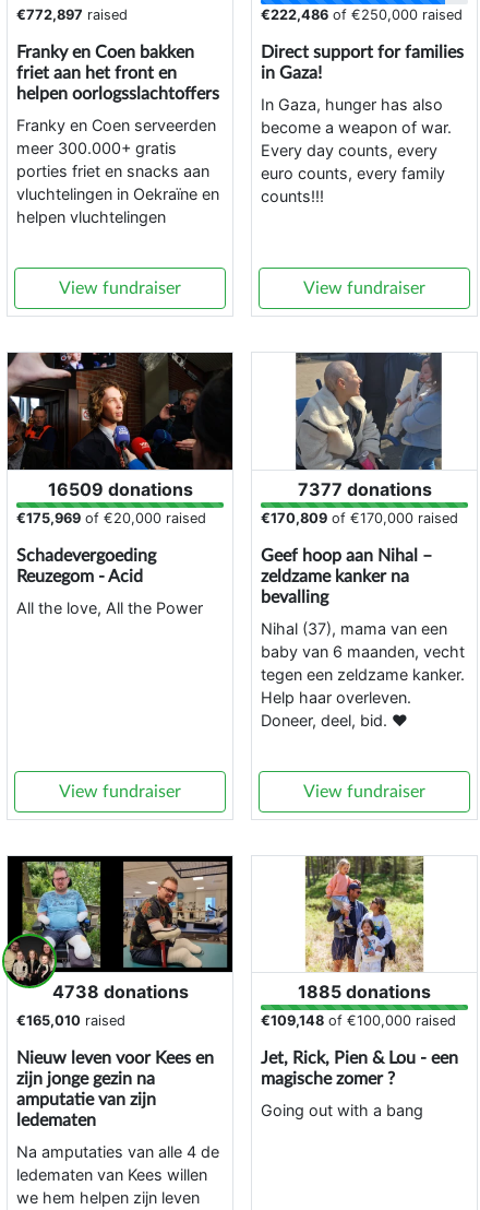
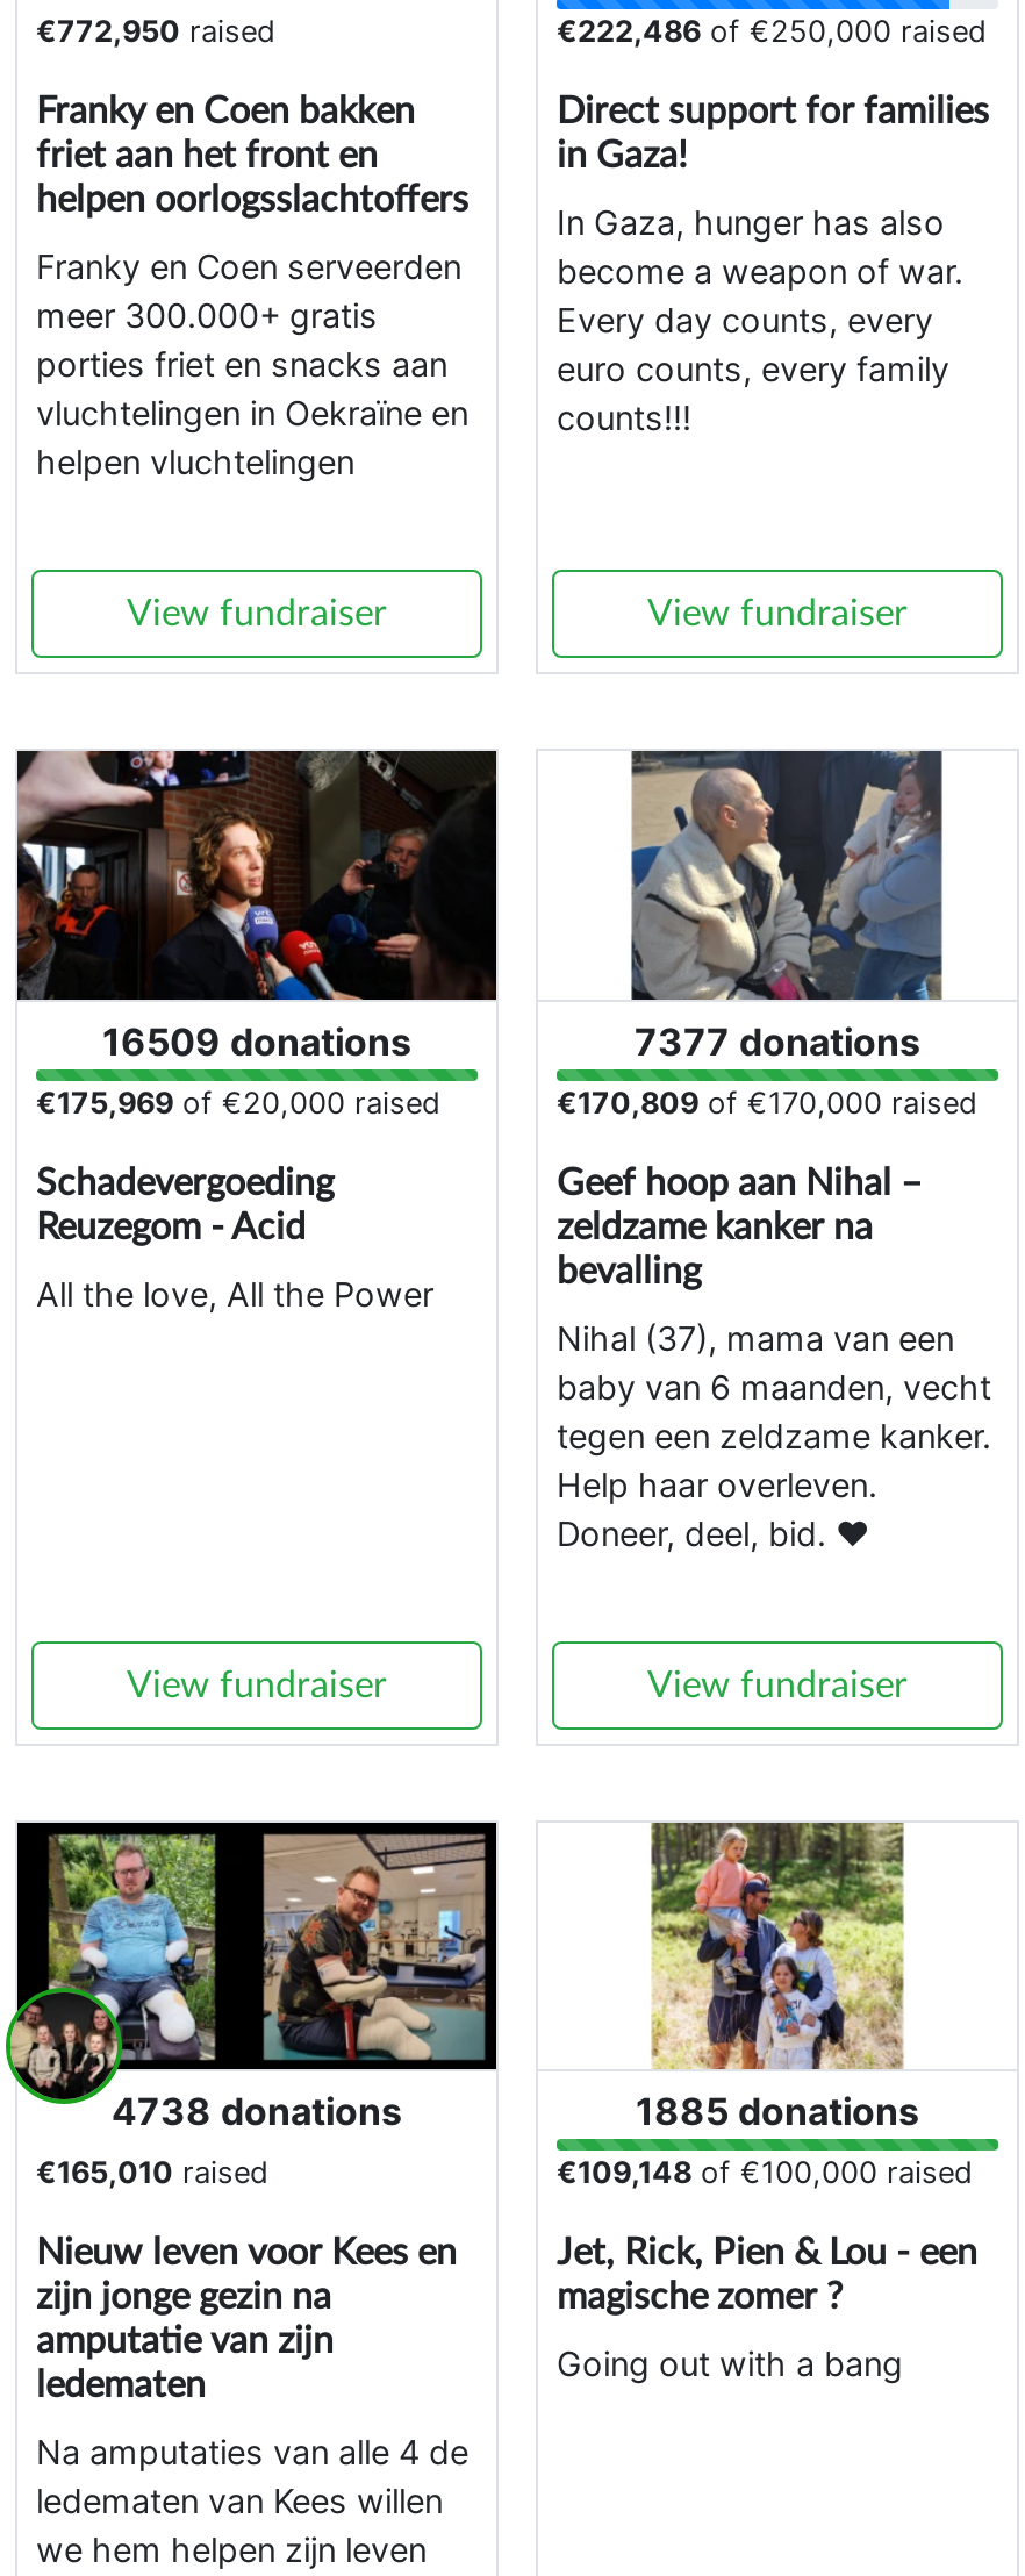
[16,7,128,23] €772,897 raised -> [36,15,275,50] €772,950 raised

